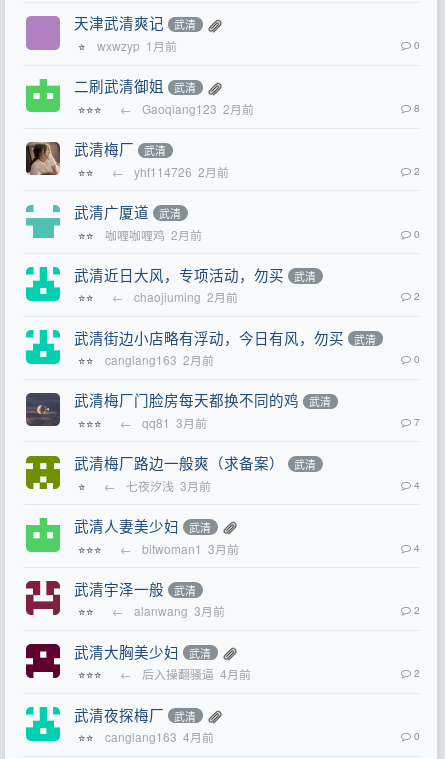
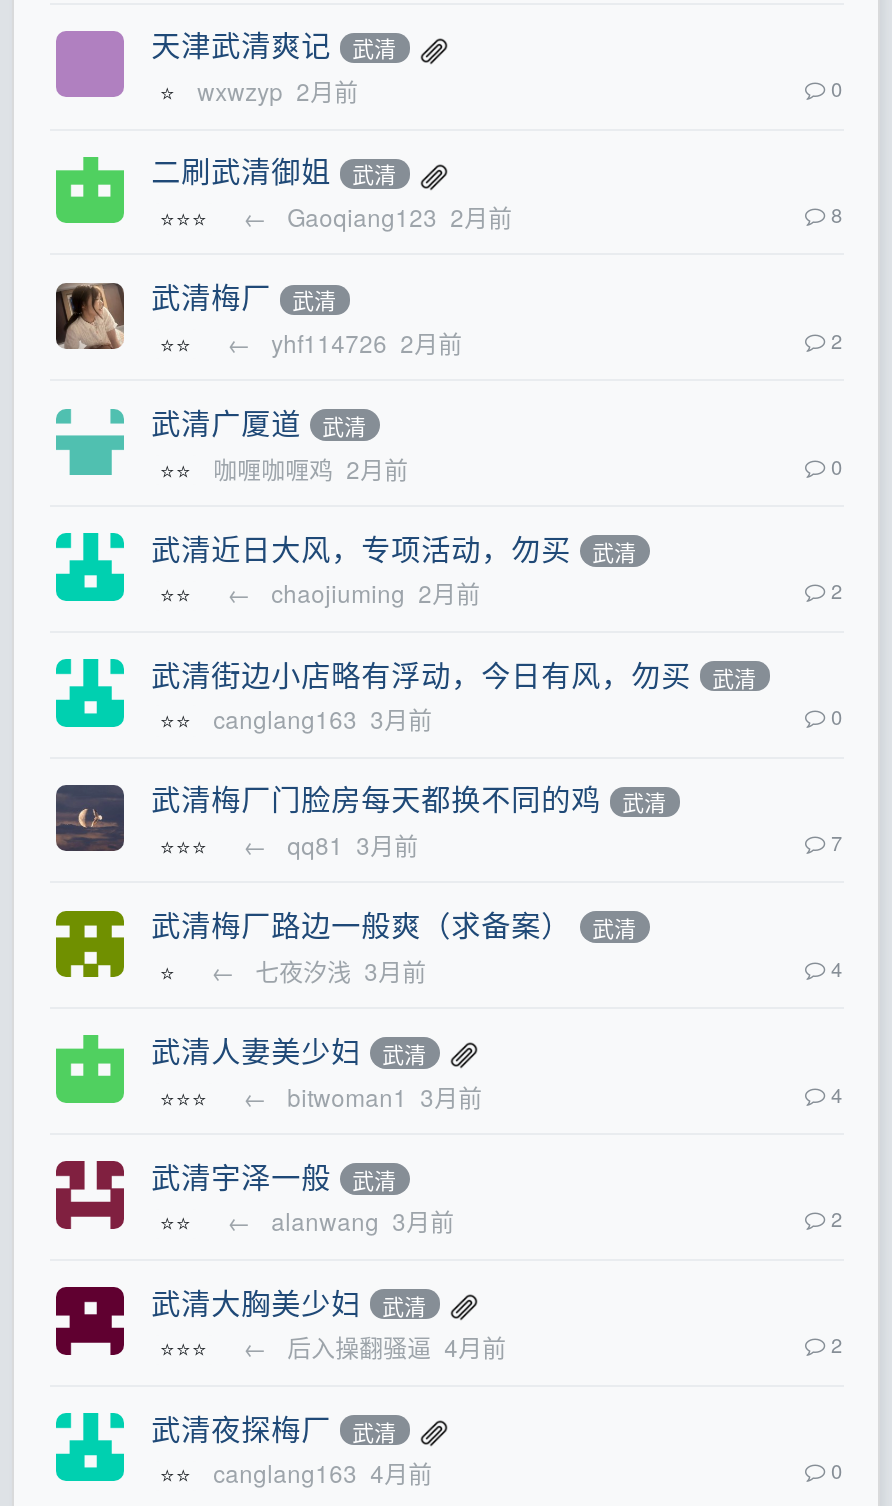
[97,37,177,54] wxwzyp 1月前 -> [197,73,358,107] wxwzyp 2月前
[105,351,214,368] canglang163 2月前 -> [213,701,432,735] canglang163 3月前

